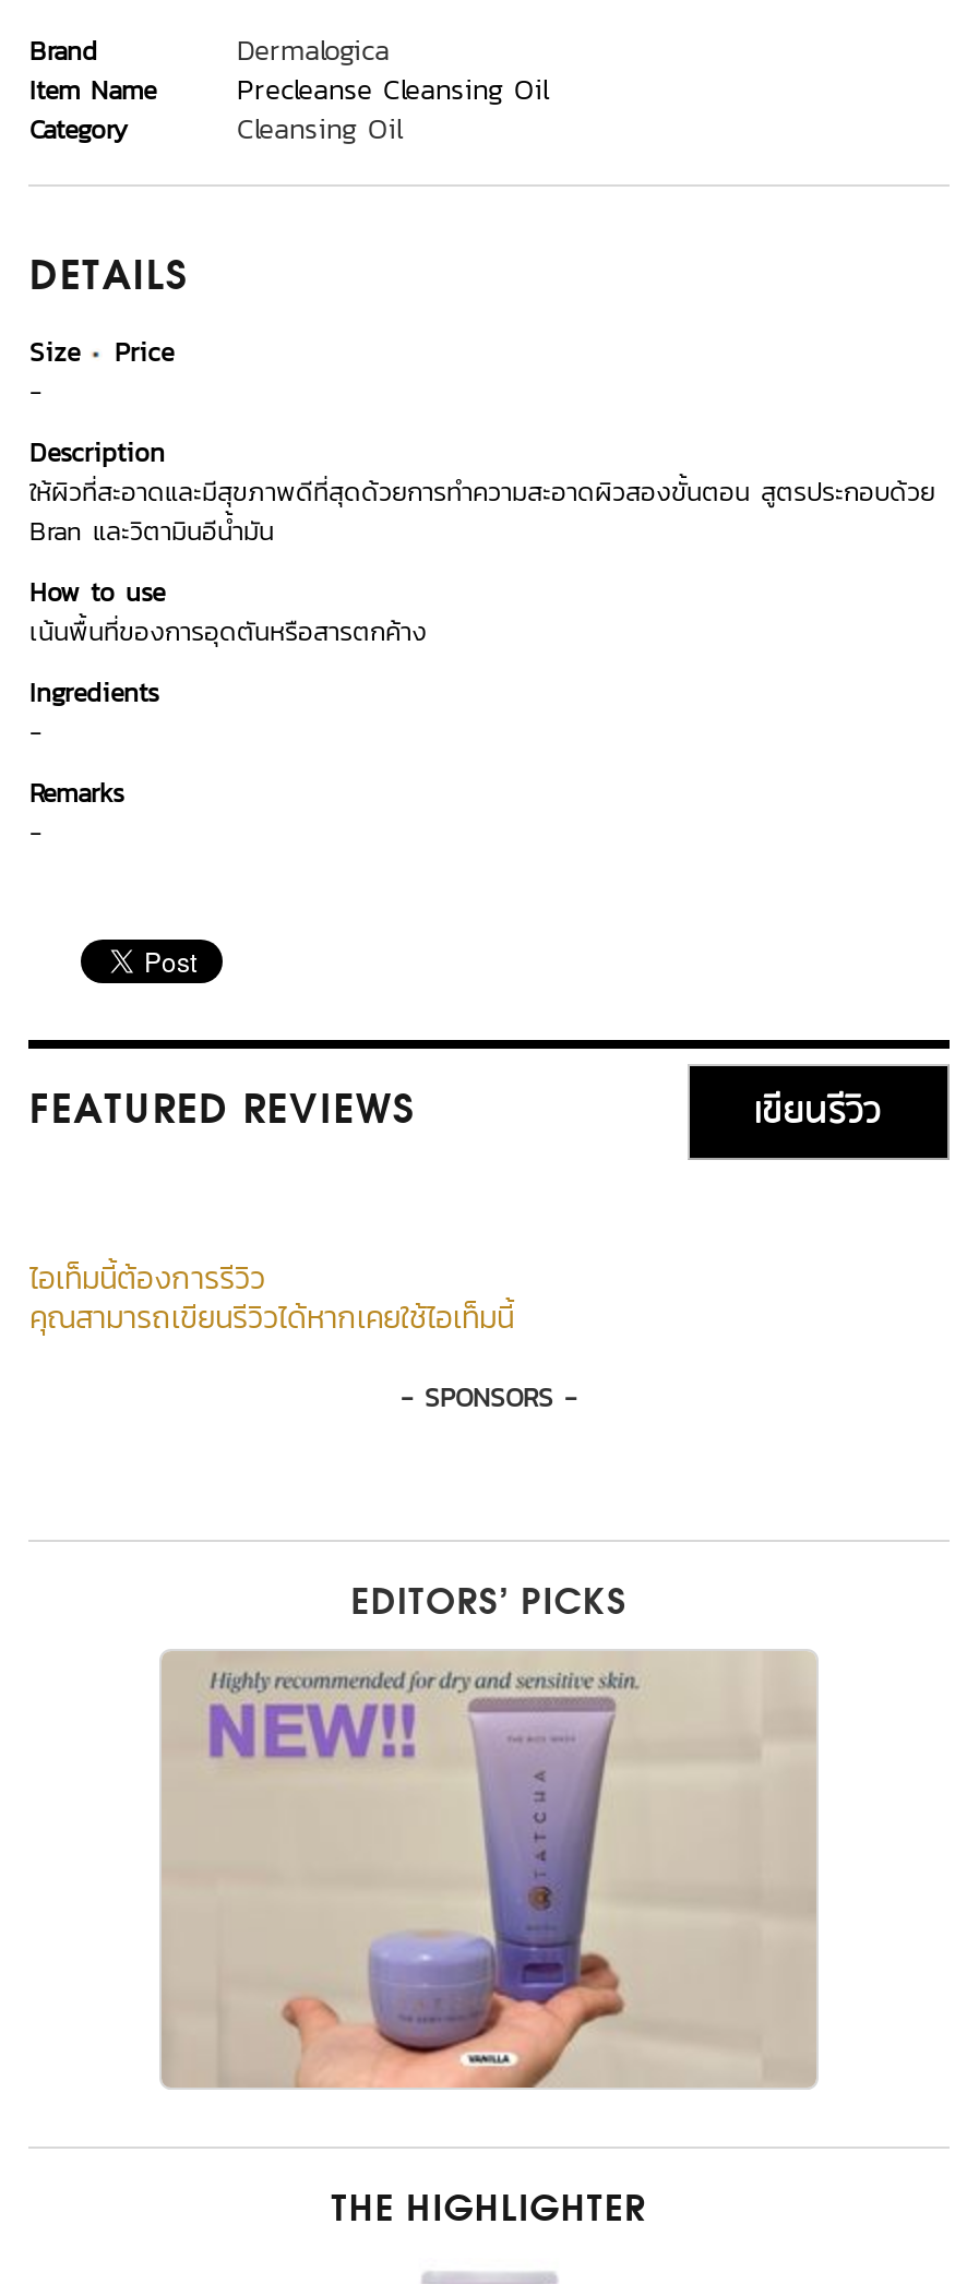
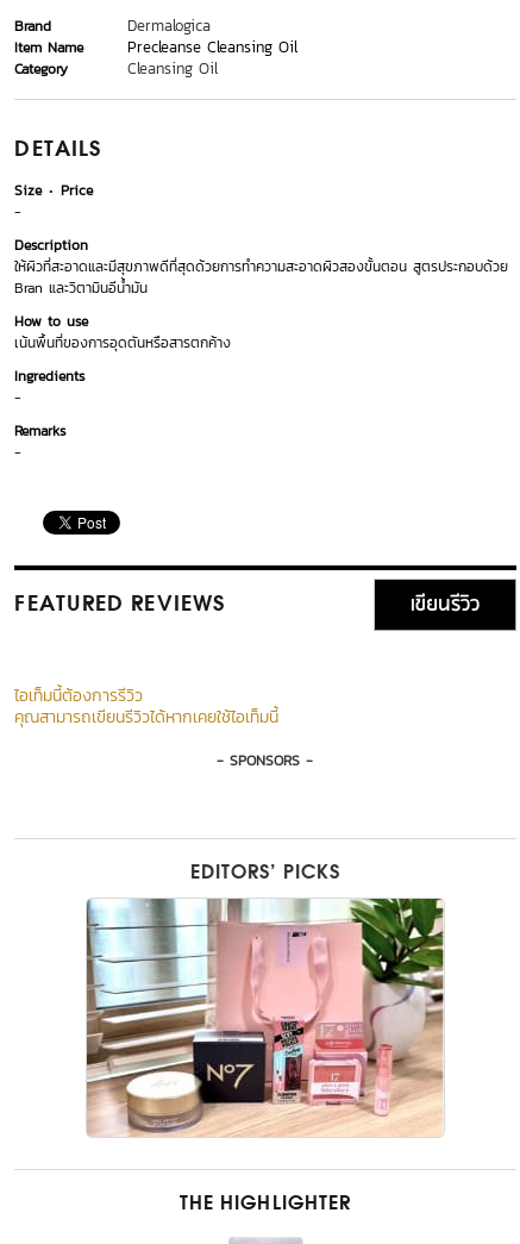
[164,1651,816,2090] [image] -> [87,898,444,1137] [image]

